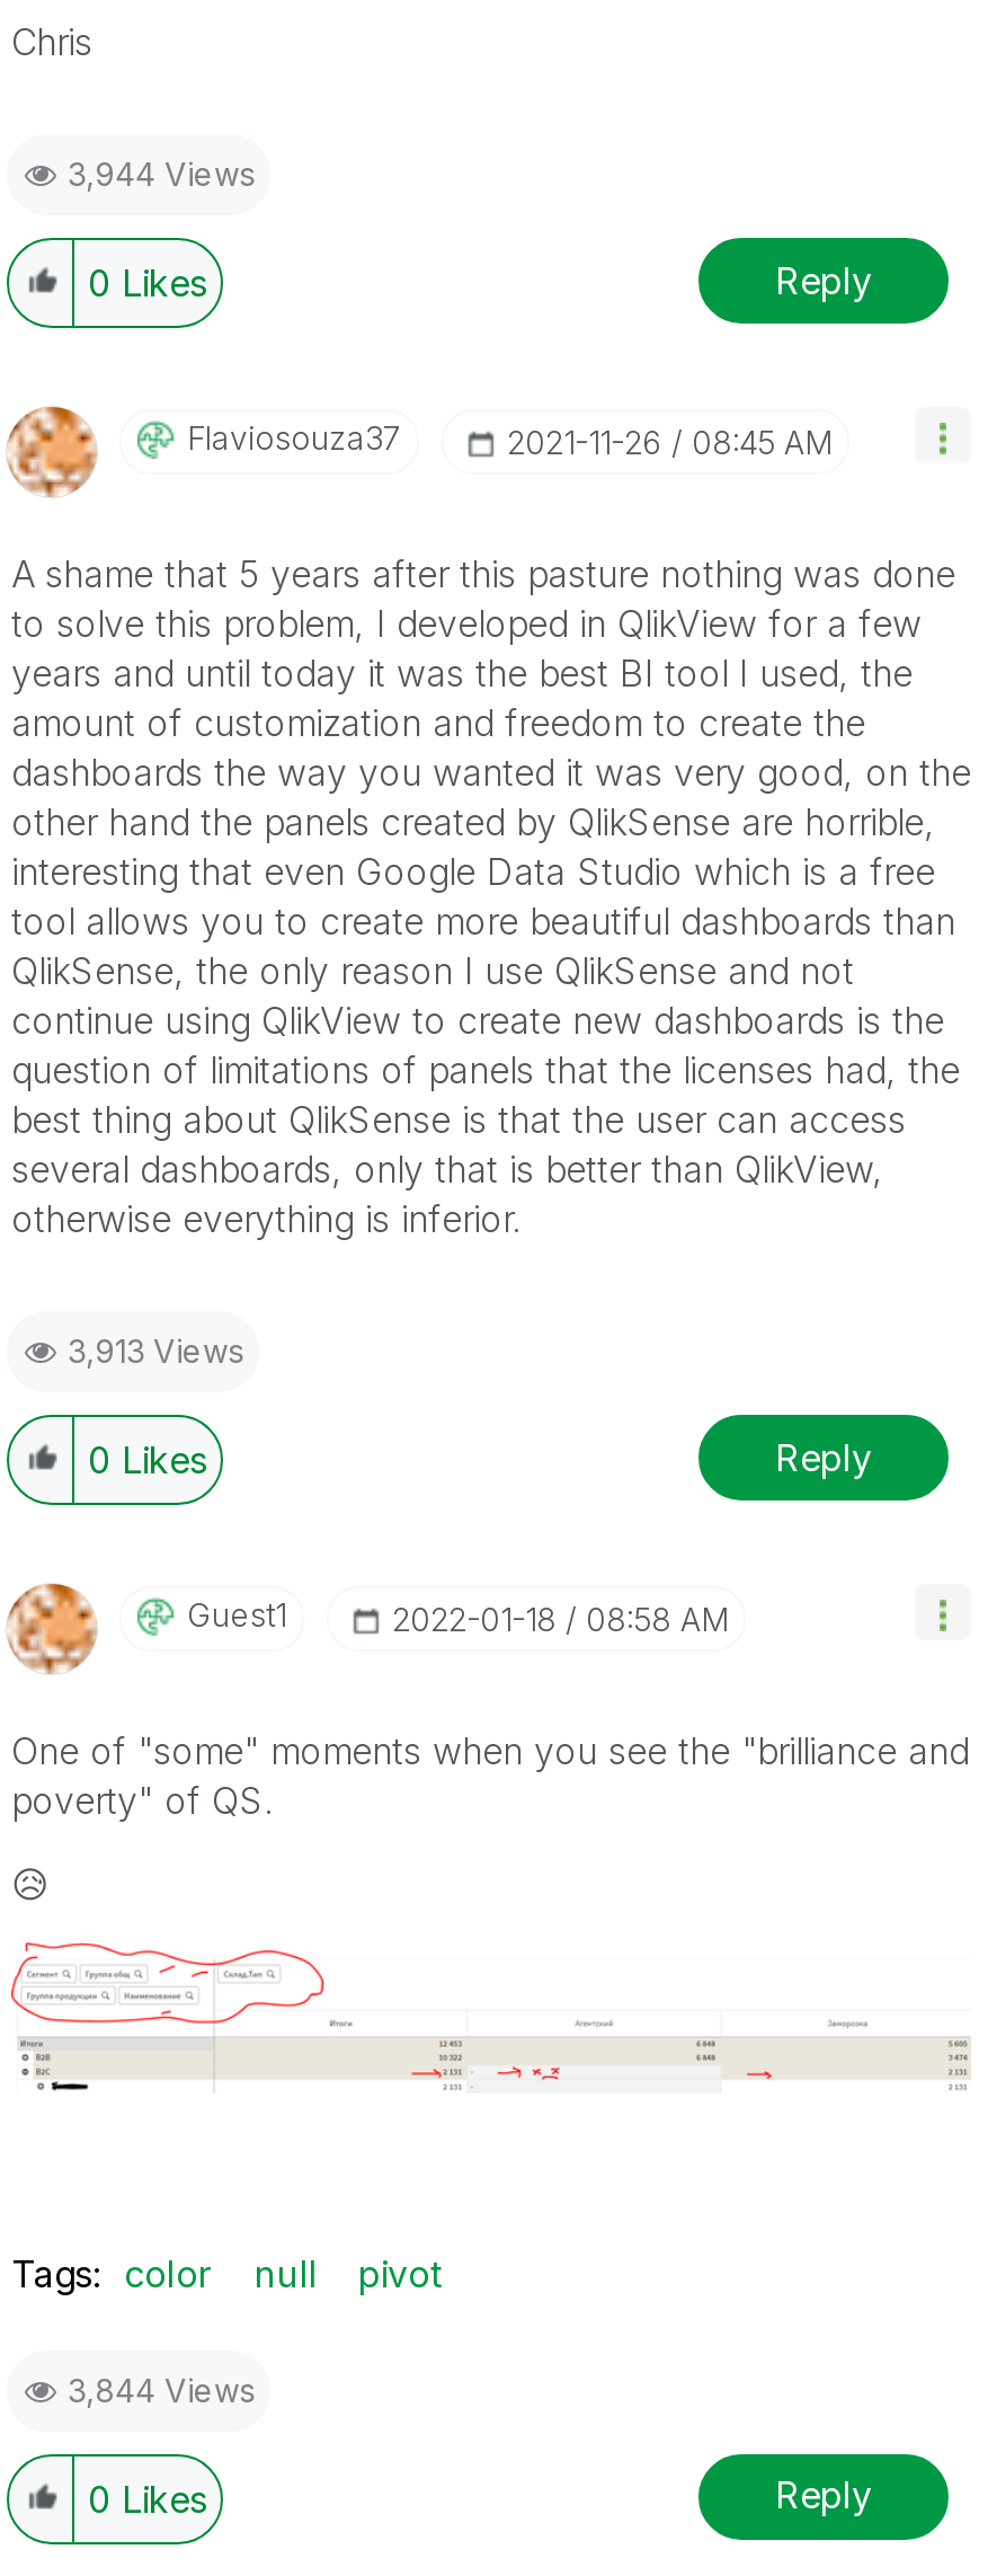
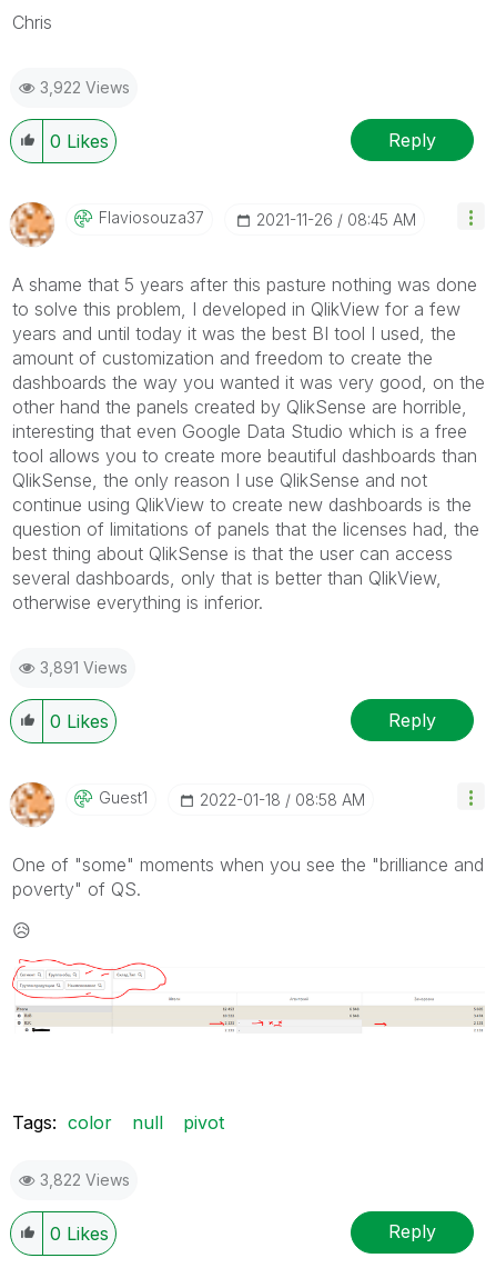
[68,155,255,193] 3,944 Views -> [40,78,130,97] 3,922 Views
[68,1332,243,1370] 3,913 Views -> [40,658,128,677] 3,891 Views
[68,2370,255,2408] 3,844 Views -> [40,1170,130,1189] 3,822 Views

